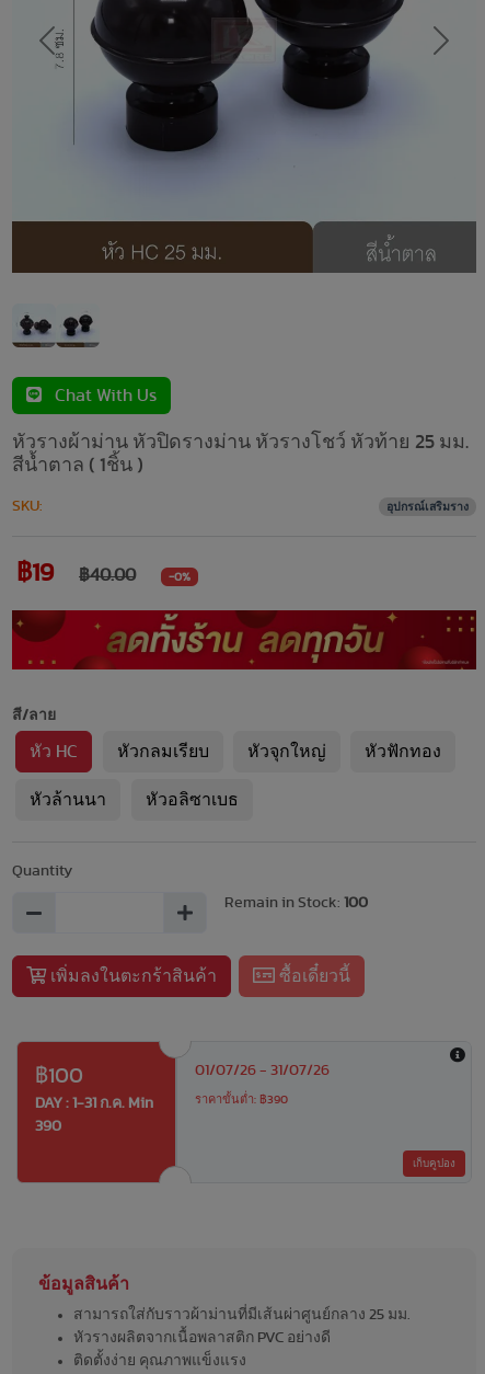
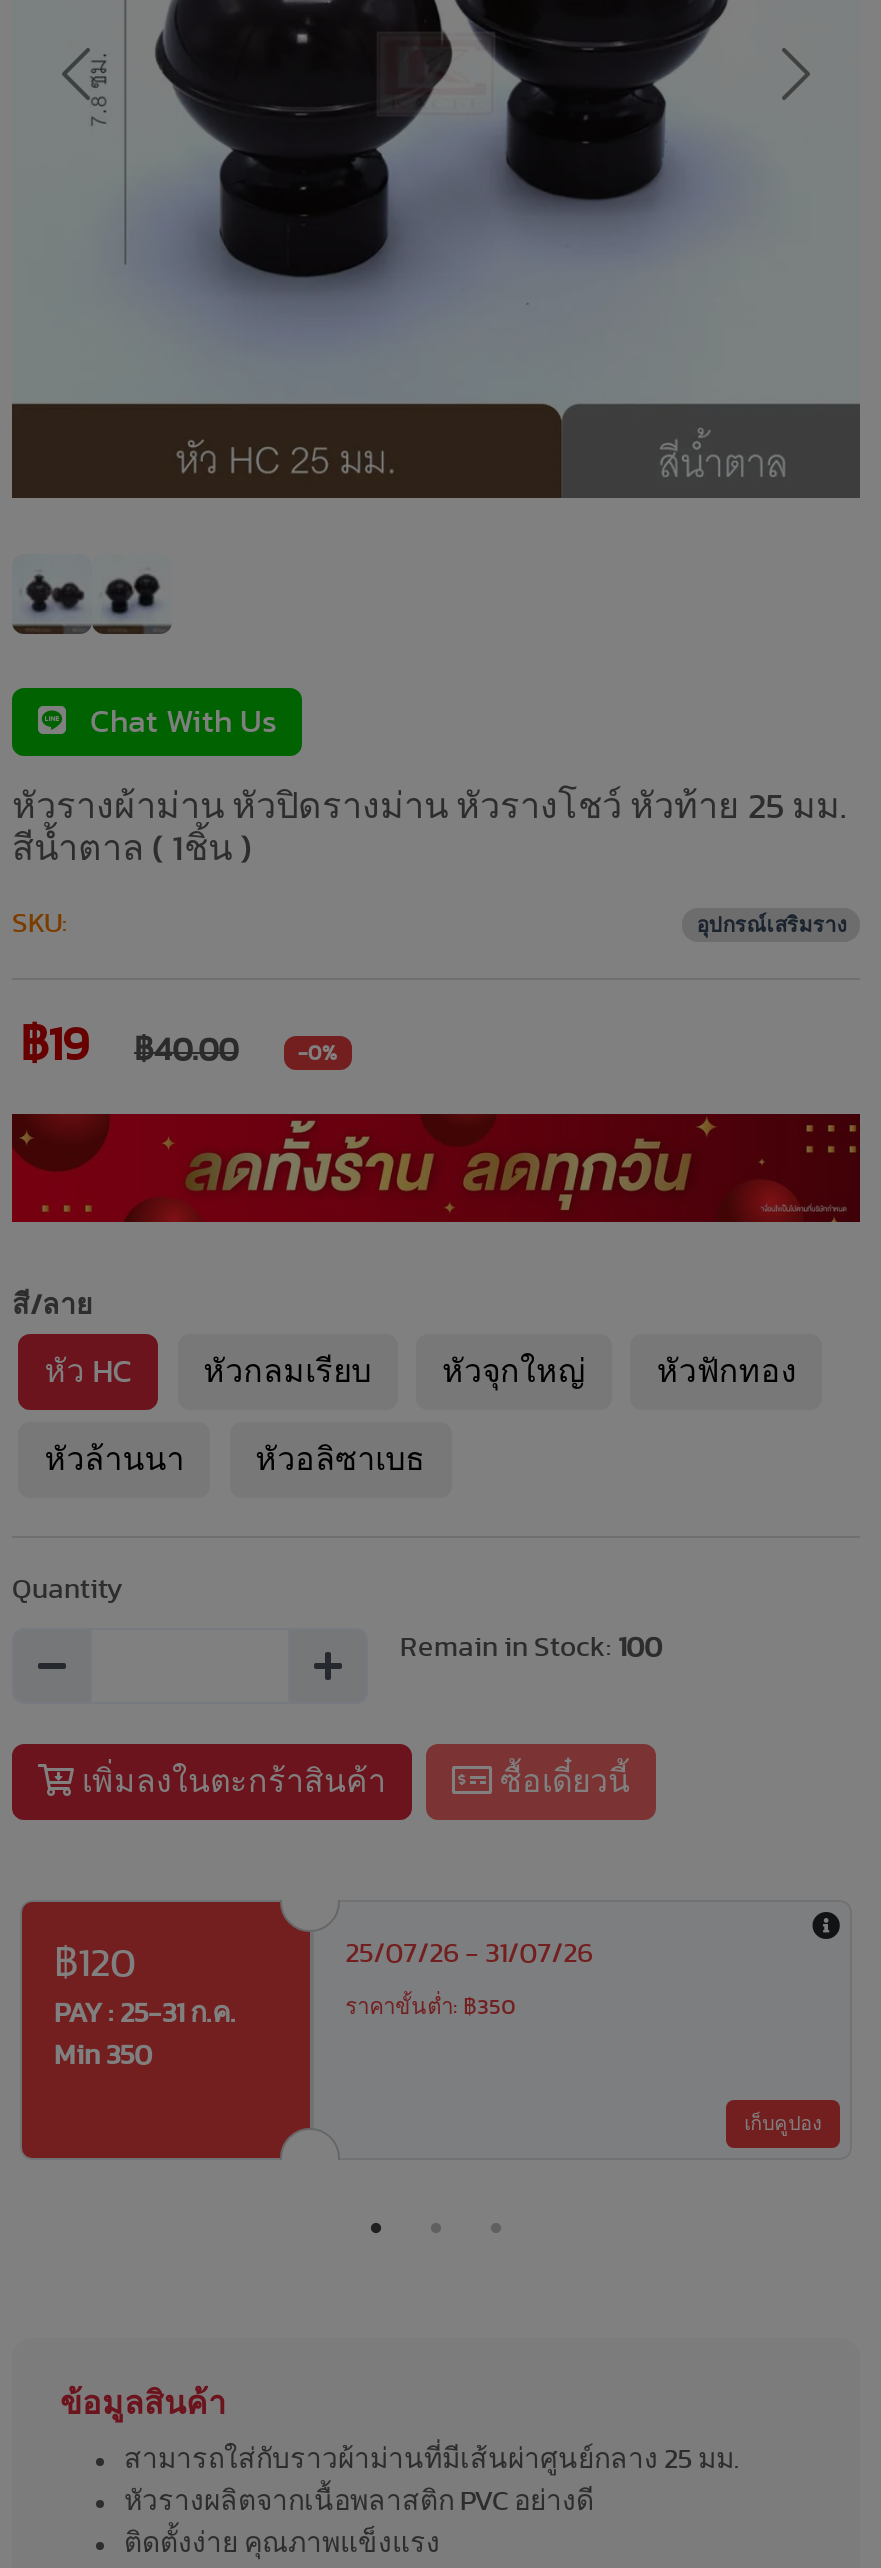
[35,1065,153,1111] ฿100 | DAY : 1-31 ก.ค. Min -> [54,1945,236,2029] ฿120 | PAY : 25-31 ก.ค.
[194,1063,329,1078] 01/07/26 - 31/07/26 -> [345,1941,593,1969] 25/07/26 - 31/07/26
[194,1094,287,1106] ราคาขั้นต่ำ: ฿390 -> [345,1997,515,2019] ราคาขั้นต่ำ: ฿350
[35,1119,61,1134] 390 -> [54,2043,152,2071] Min 350

